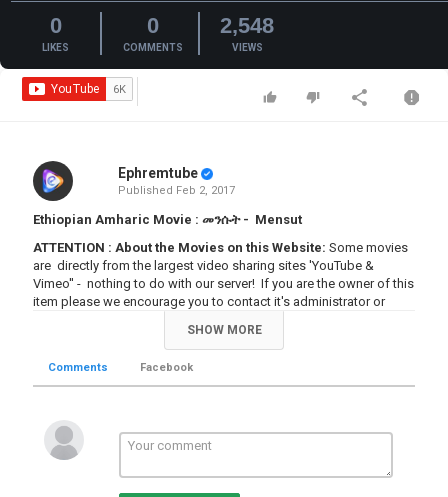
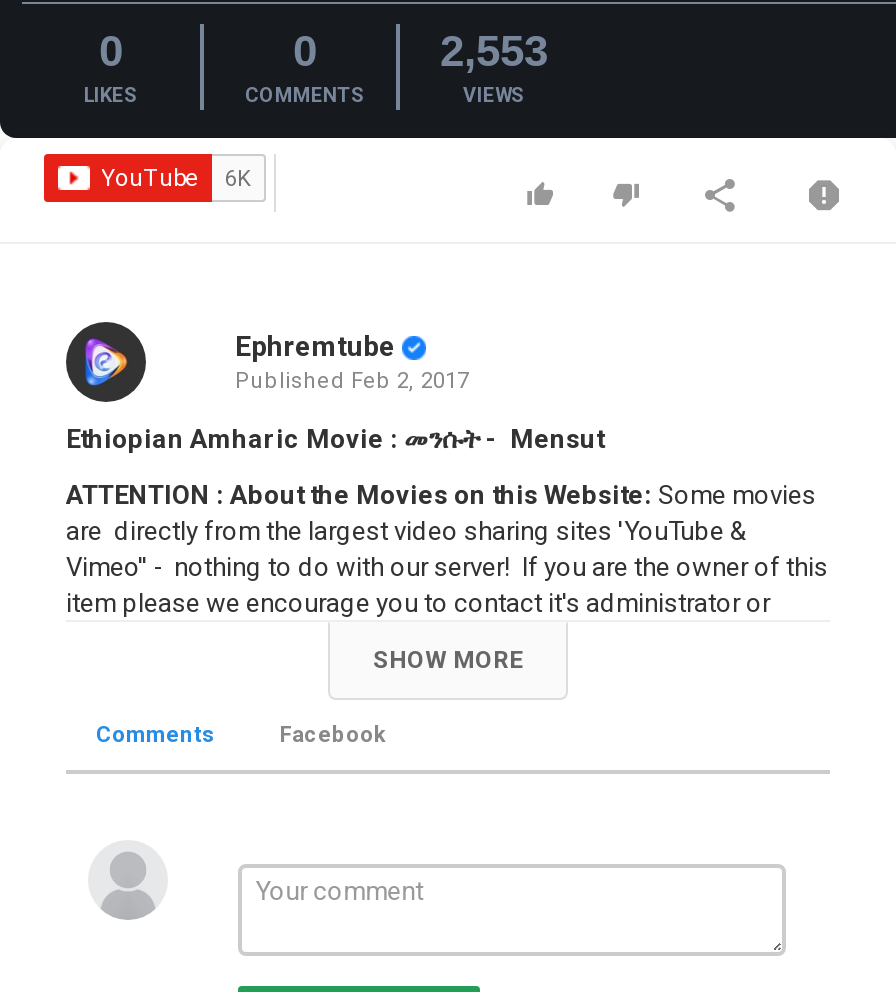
[220,12,274,37] 2,548 -> [440,25,548,75] 2,553

